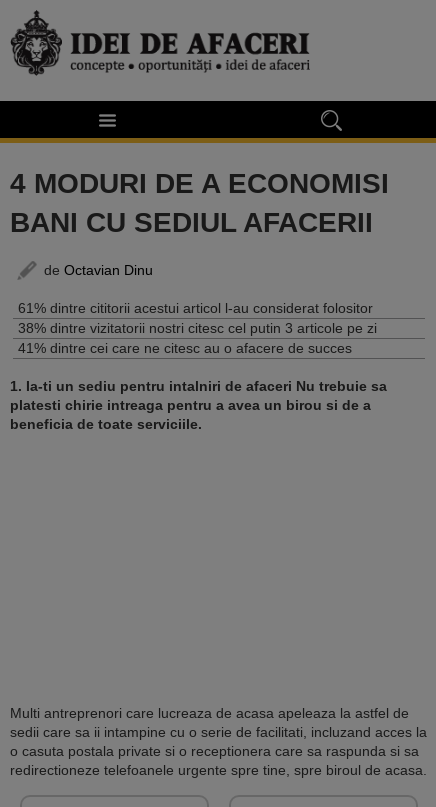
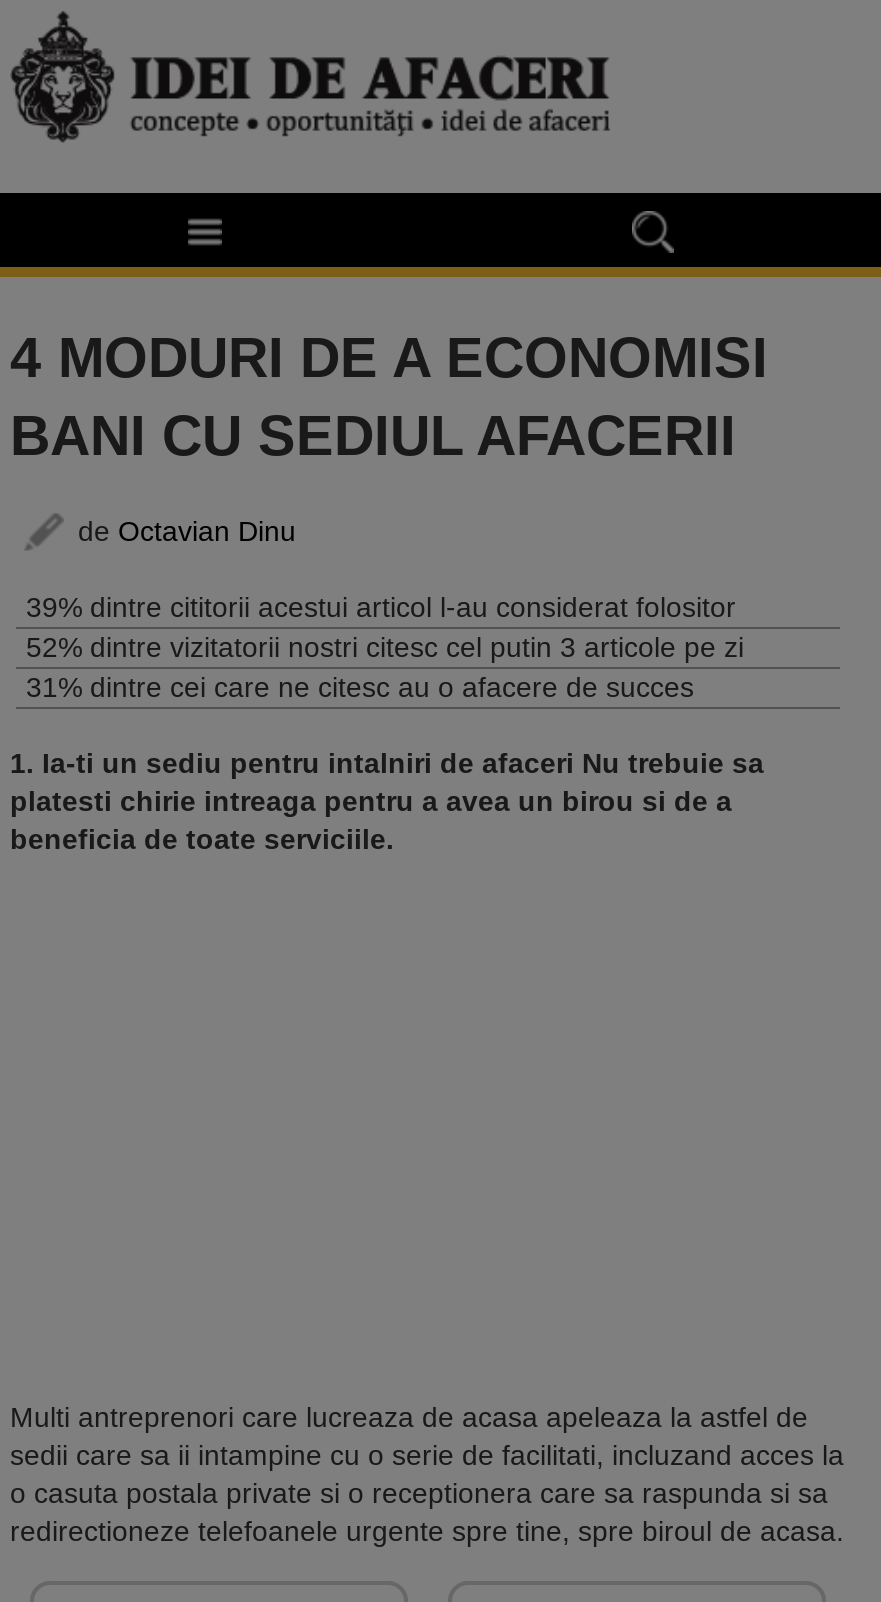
[18,300,373,316] 61% dintre cititorii acestui articol l-au considerat folositor -> [26,591,736,623] 39% dintre cititorii acestui articol l-au considerat folositor
[18,320,377,336] 38% dintre vizitatorii nostri citesc cel putin 3 articole pe zi -> [26,631,744,663] 52% dintre vizitatorii nostri citesc cel putin 3 articole pe zi
[18,340,352,356] 41% dintre cei care ne citesc au o afacere de succes -> [26,671,694,703] 31% dintre cei care ne citesc au o afacere de succes

